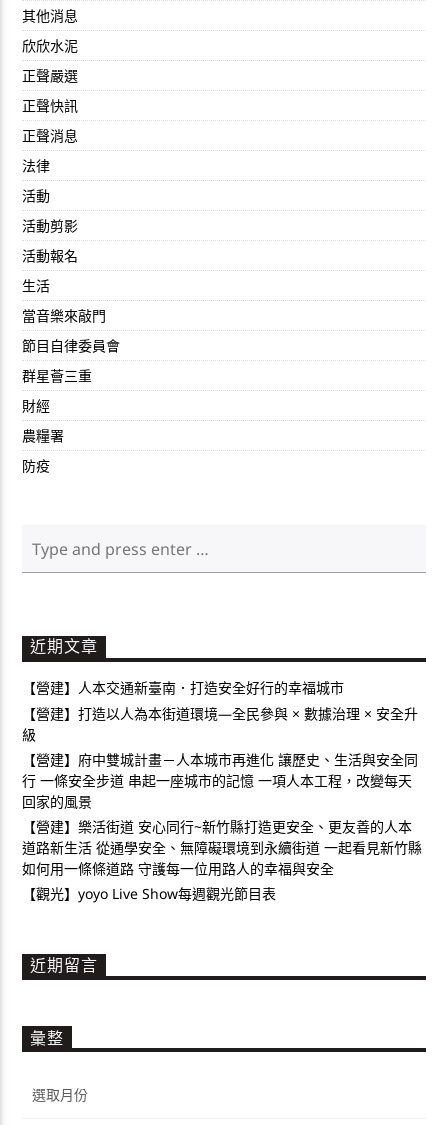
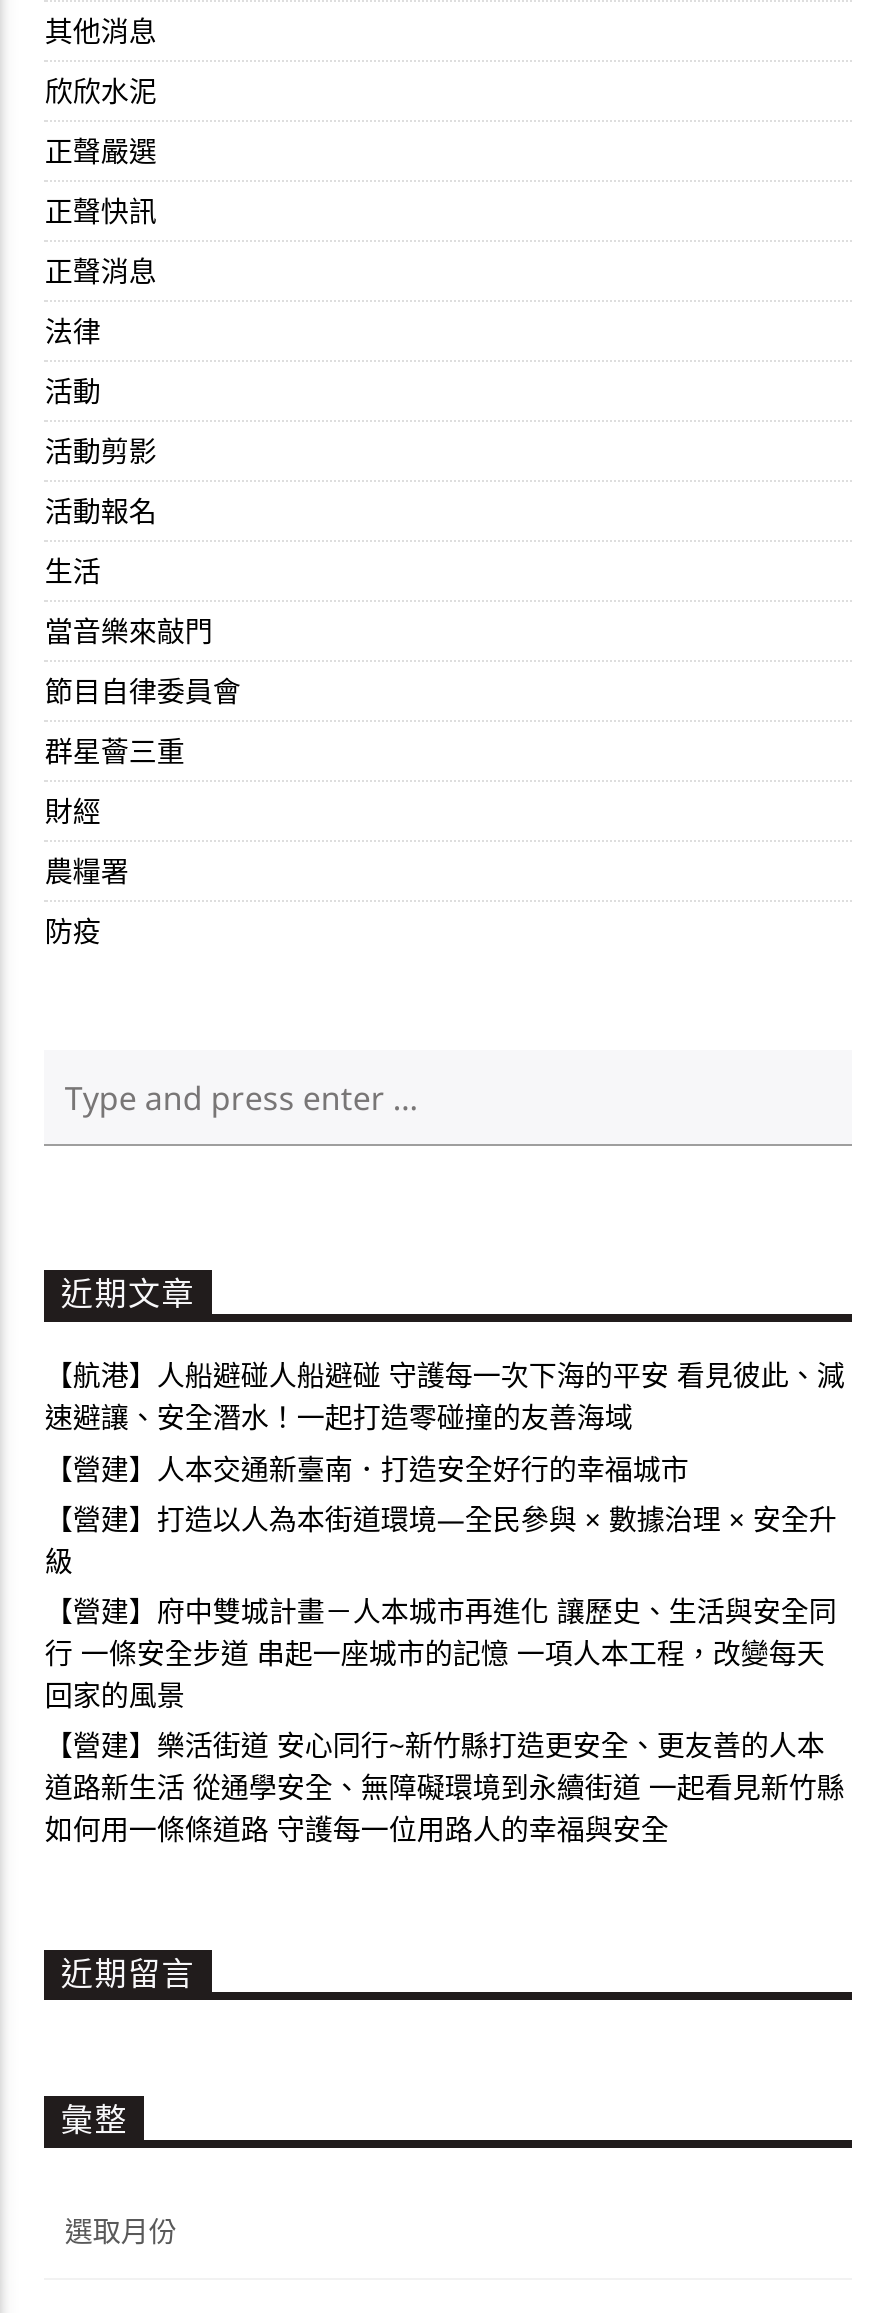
none -> [45,1357,845,1437] 【航港】人船避碰人船避碰 守護每一次下海的平安 看見彼此、減 | 速避讓、安全潛水！一起打造零碰撞的友善海域
moved [22,678,422,878] -> [45,1449,845,1848]: 【營建】人本交通新臺南．打造安全好行的幸福城市 | 【營建】打造以人為本街道環境—全民參與 × 數據治理 × 安全升 | 級 | ... | 道路新生活 從通學安全、無障礙環境到永續街道 一起看見新竹縣 | 如何用一條條道路 守護每一位用路人的幸福與安全
[22,884,276,903] 【觀光】yoyo Live Show每週觀光節目表 -> none

